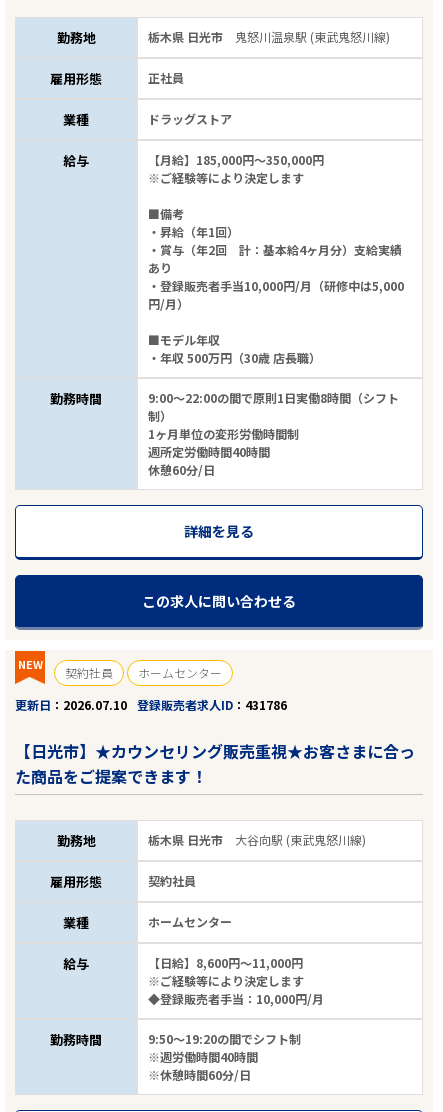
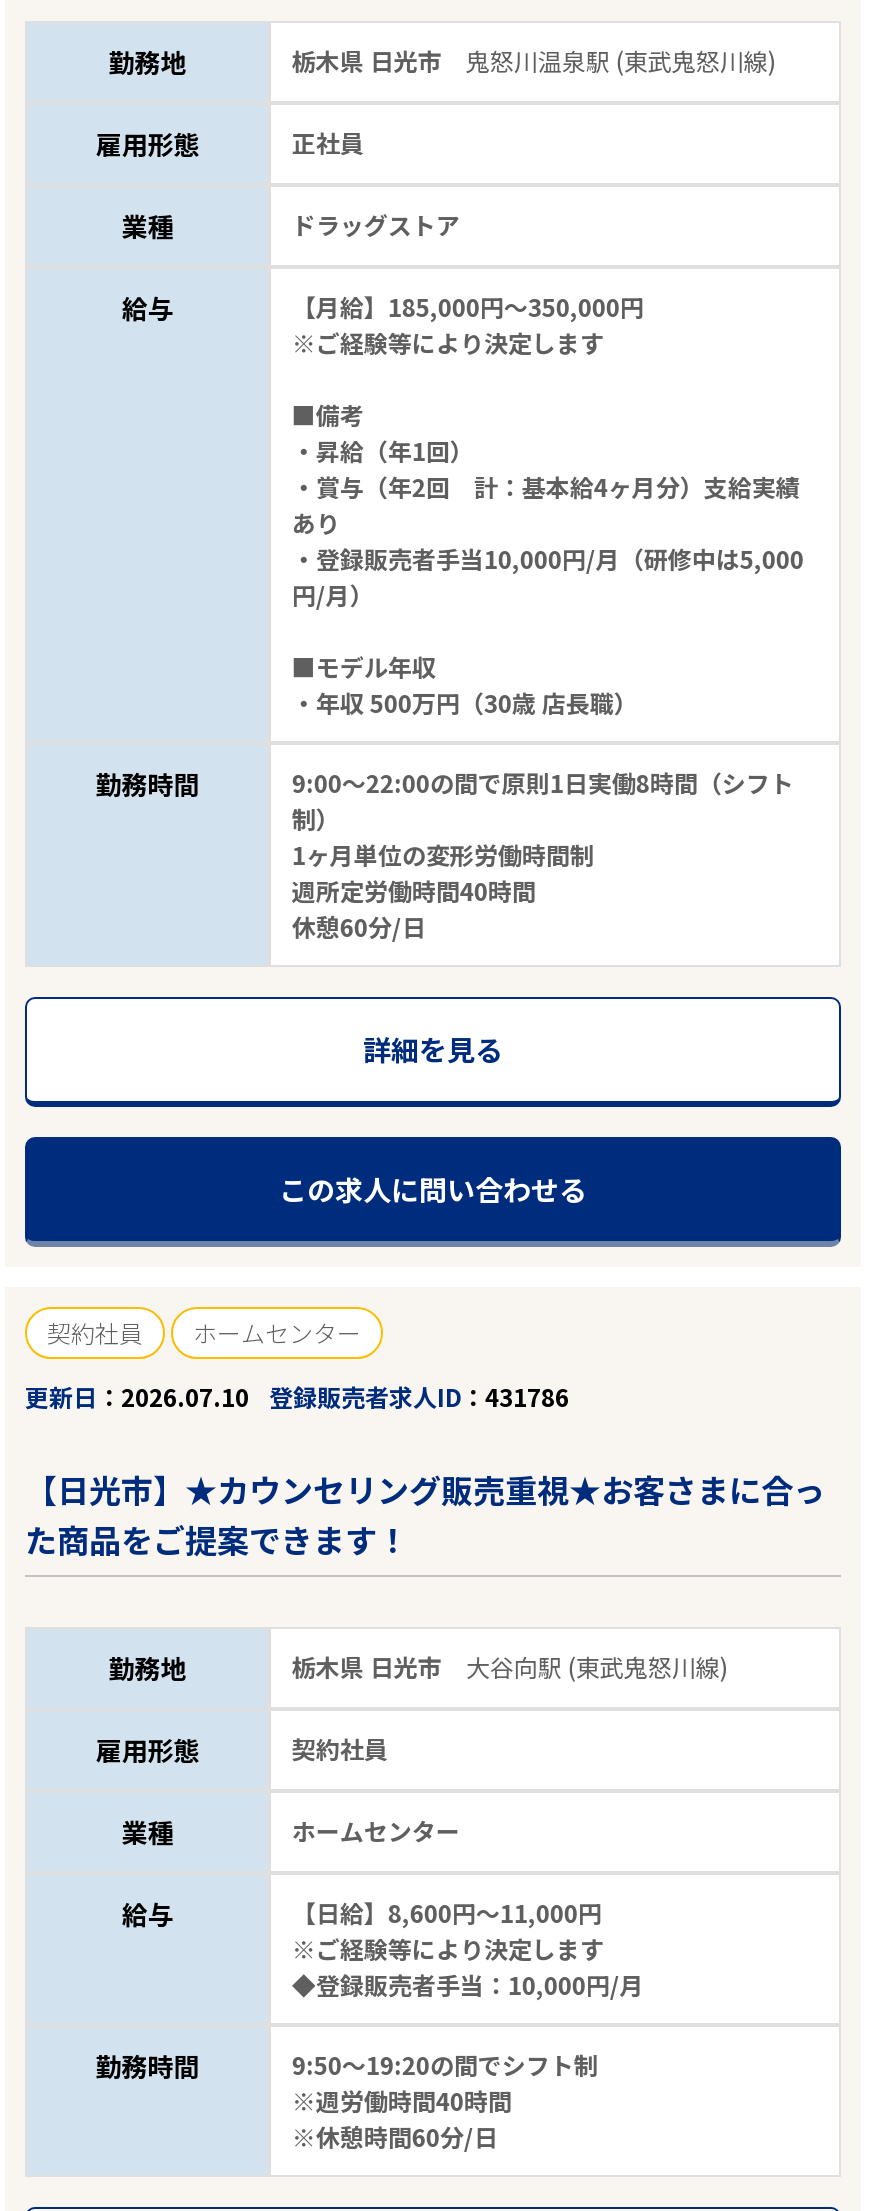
[17,656,42,672] NEW -> none

